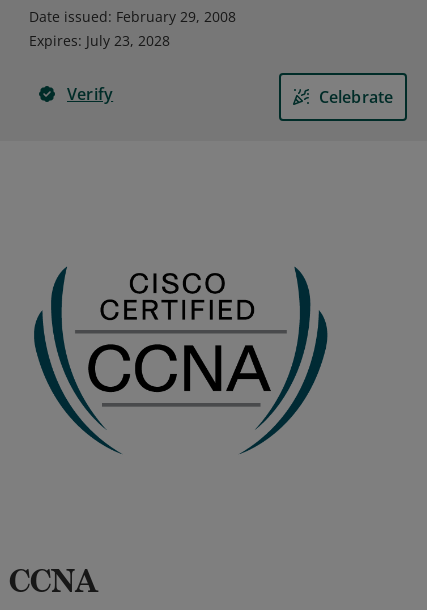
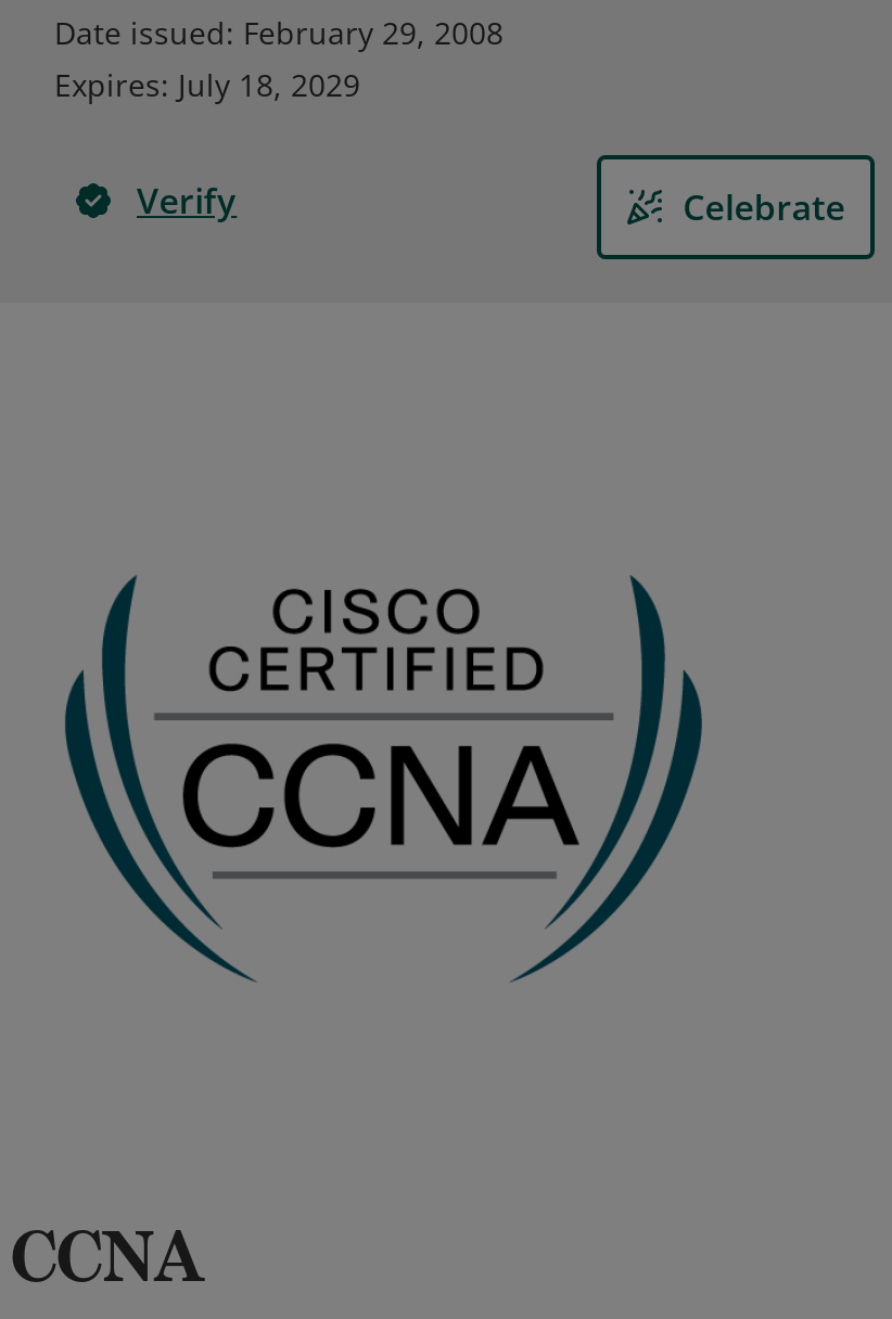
[29,31,170,50] Expires: July 23, 2028 -> [54,64,360,105] Expires: July 18, 2029

